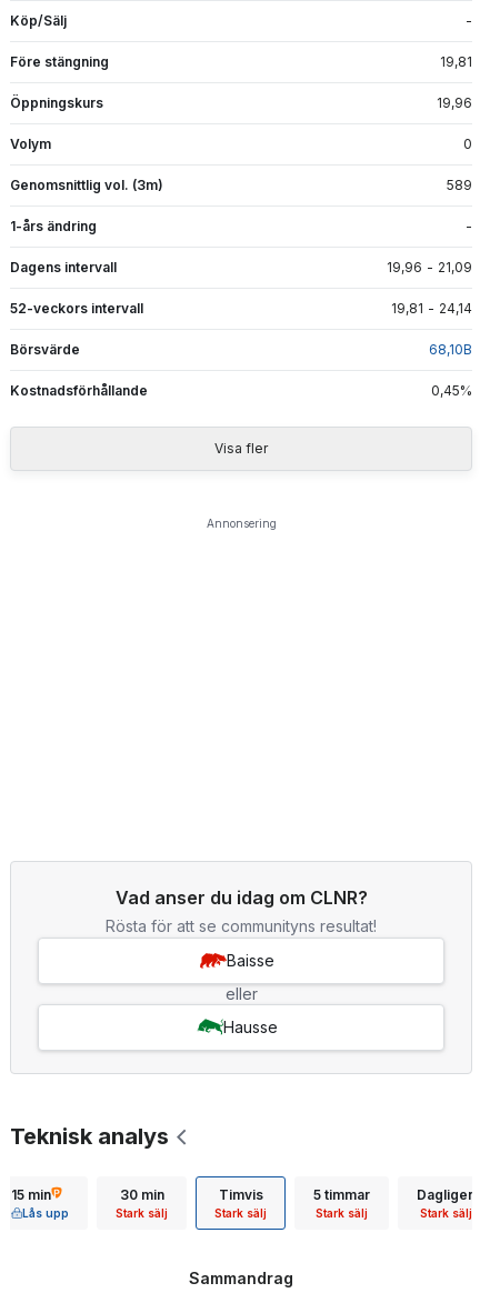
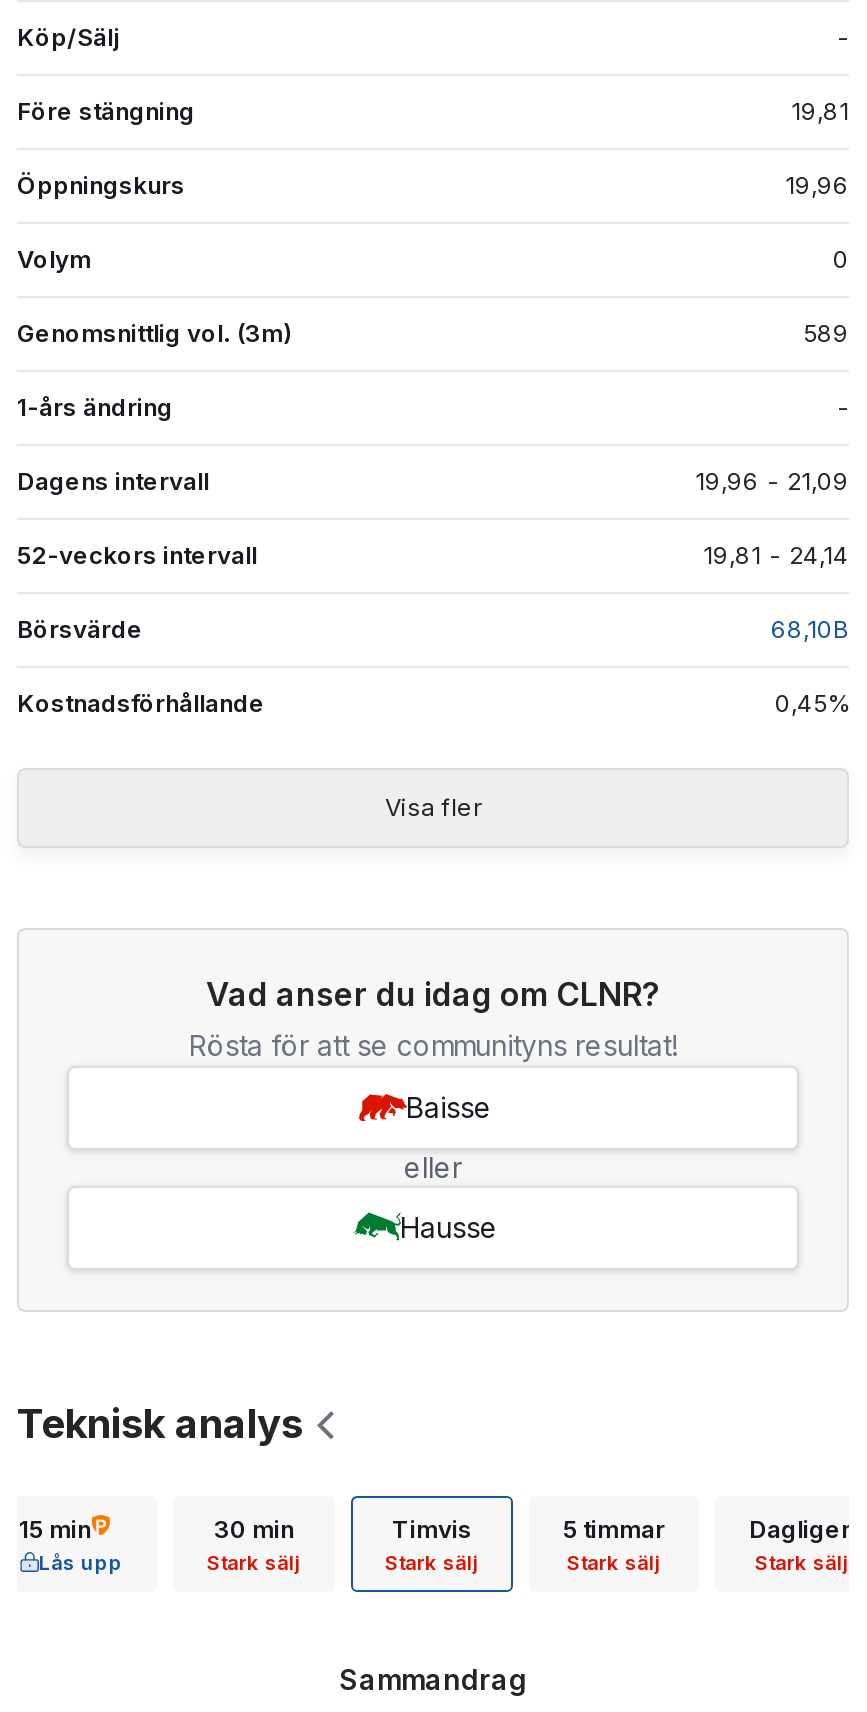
[206,516,276,530] Annonsering -> none

